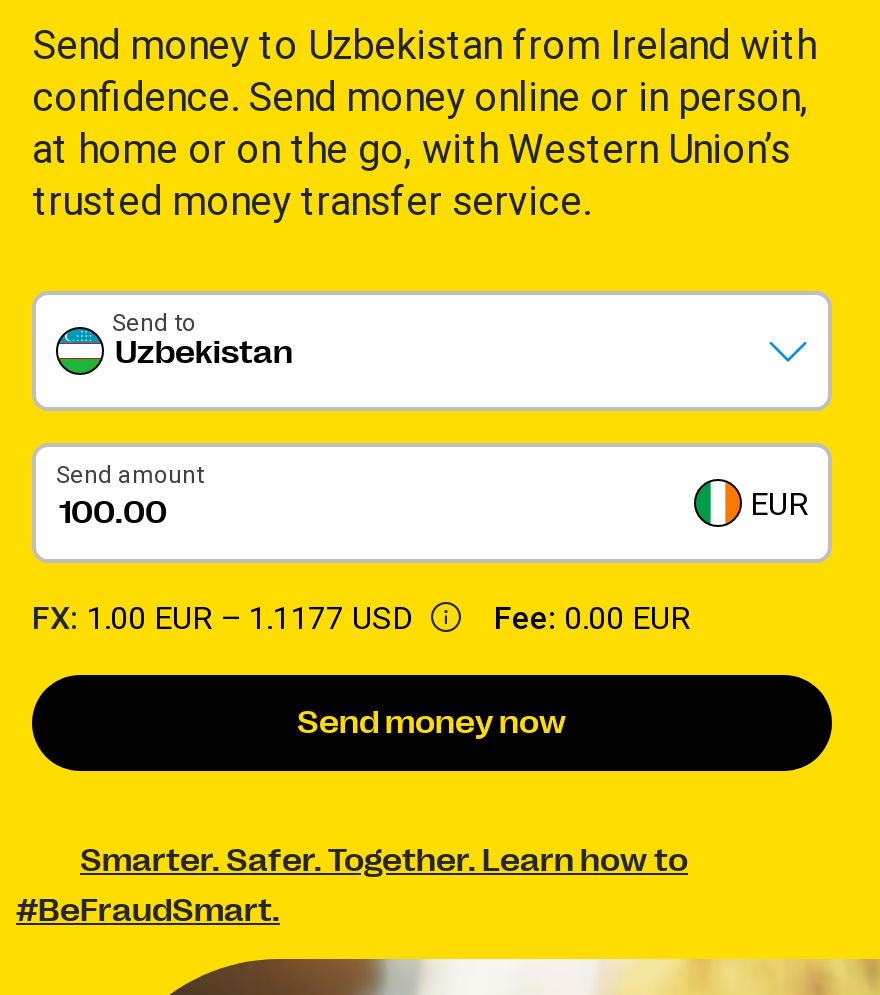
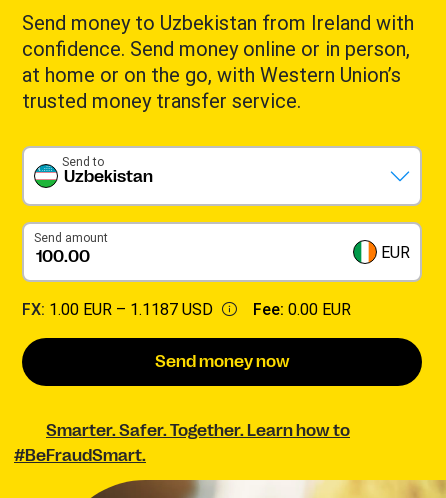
[32,597,690,637] FX: 1.00 EUR – 1.1177 USD Fee: 0.00 EUR -> [22,299,351,319] FX: 1.00 EUR – 1.1187 USD Fee: 0.00 EUR

